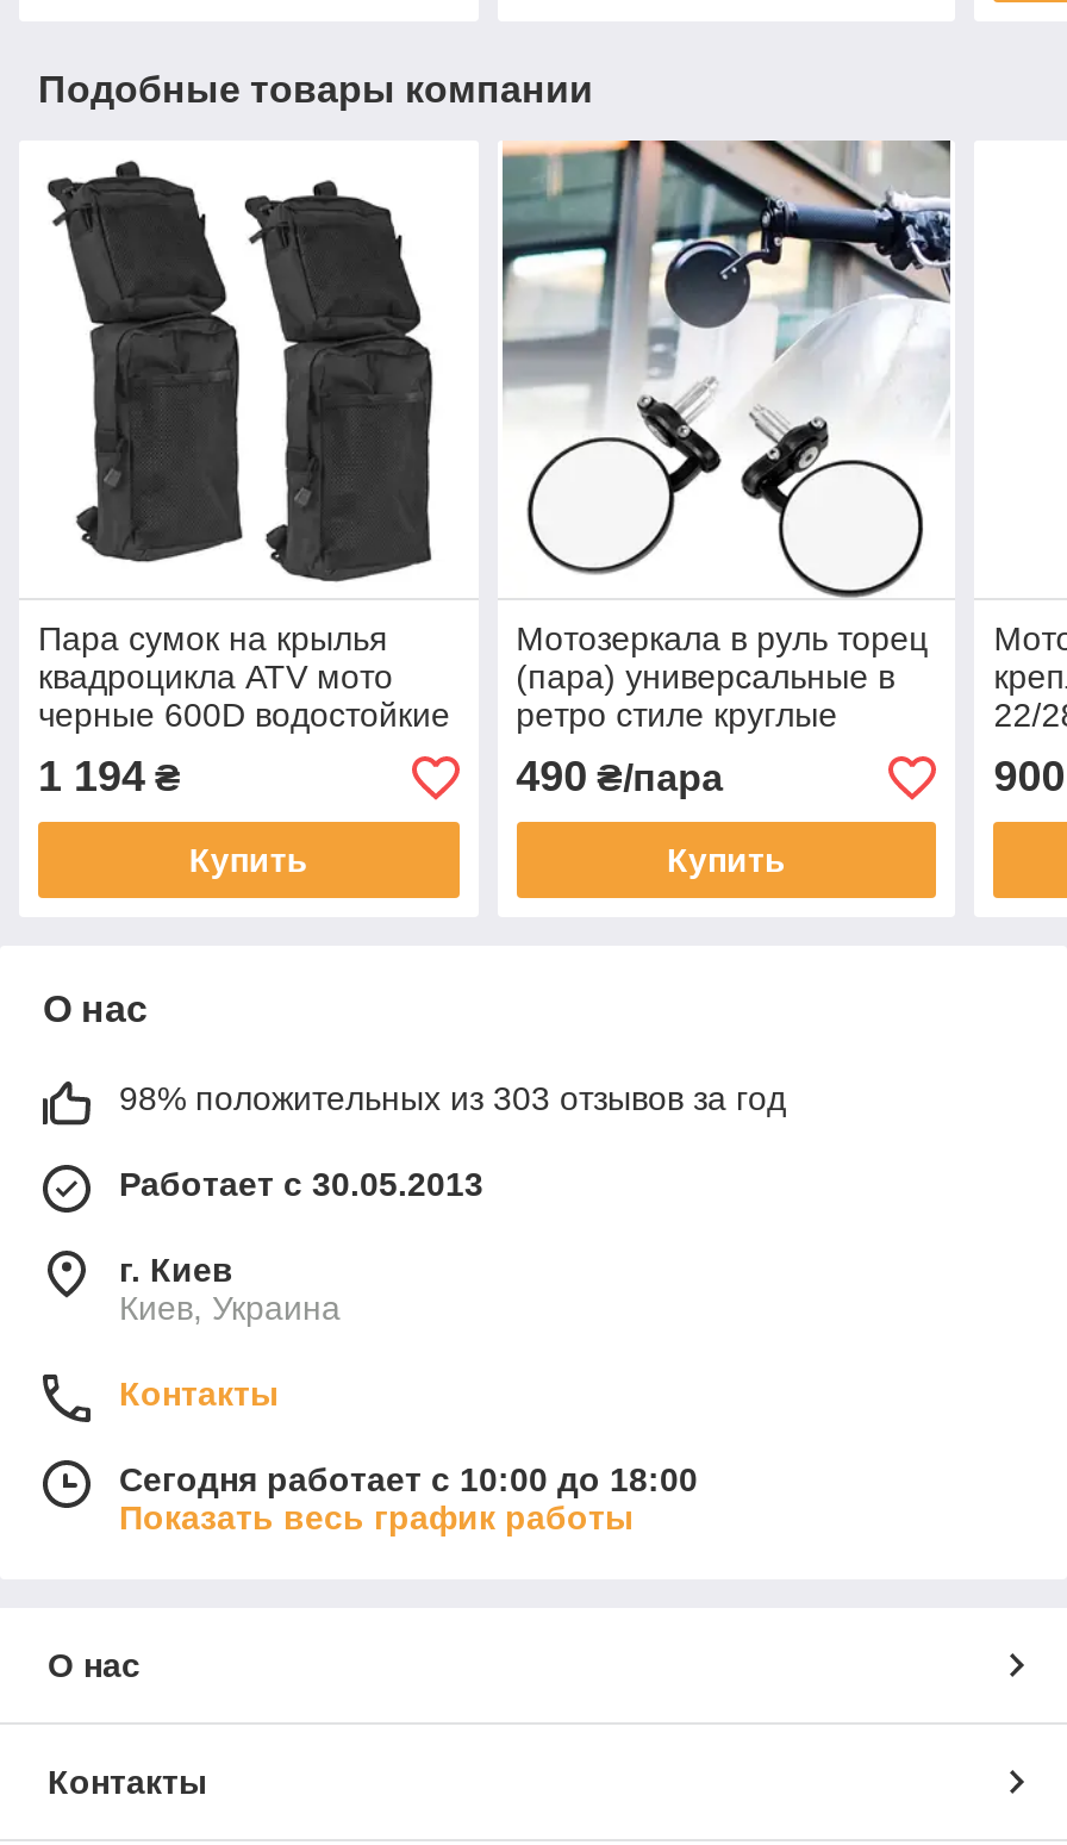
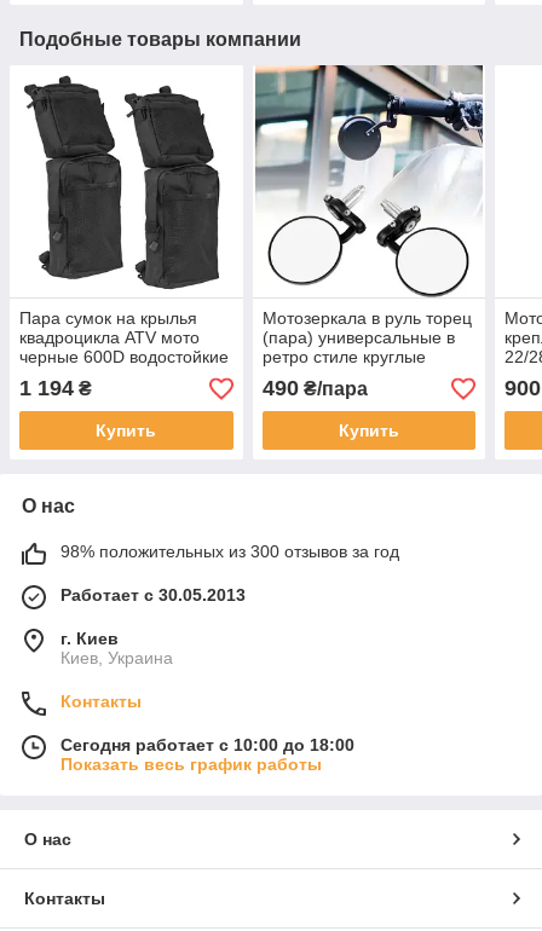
[119,1080,786,1118] 98% положительных из 303 отзывов за год -> [60,542,399,562] 98% положительных из 300 отзывов за год

